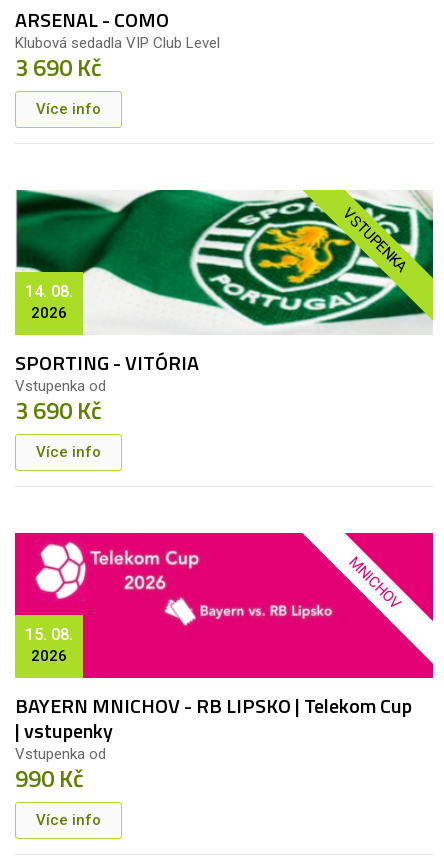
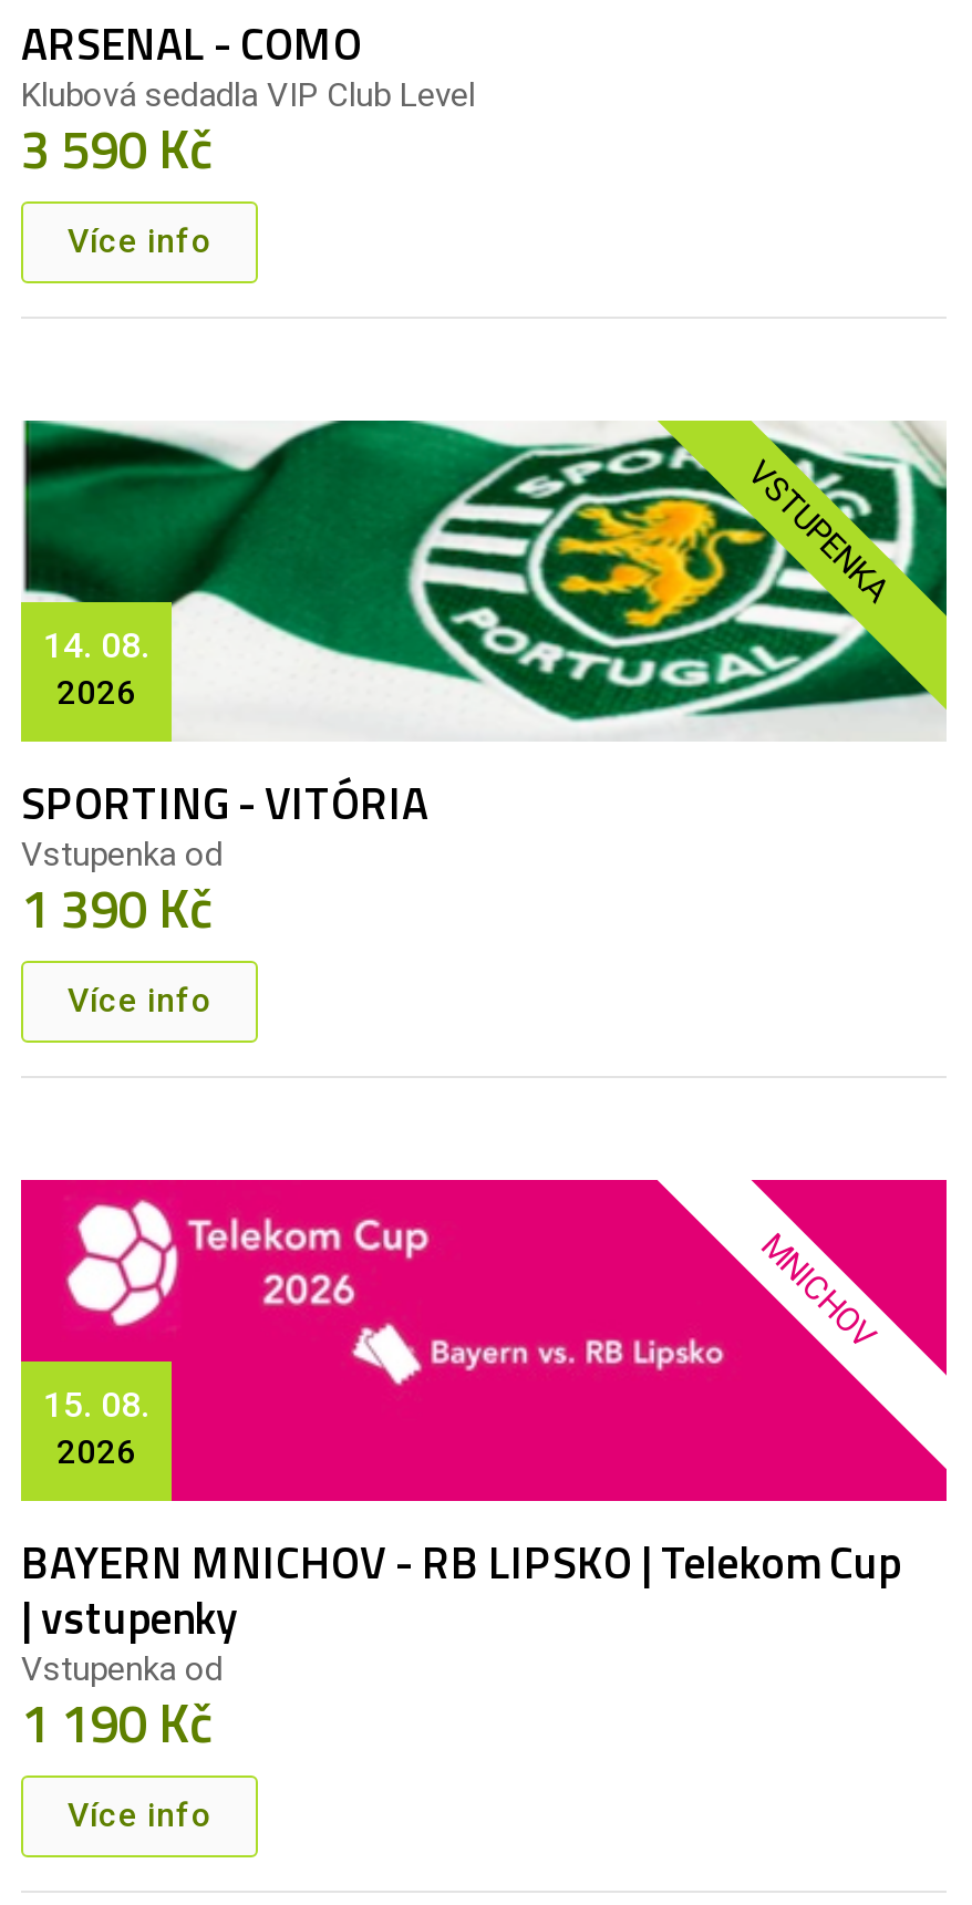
[15,49,102,85] 3 690 Kč -> [21,108,214,187] 3 590 Kč
[15,392,102,428] 3 690 Kč -> [21,867,214,947] 1 390 Kč
[15,760,84,796] 990 Kč -> [21,1682,214,1761] 1 190 Kč

